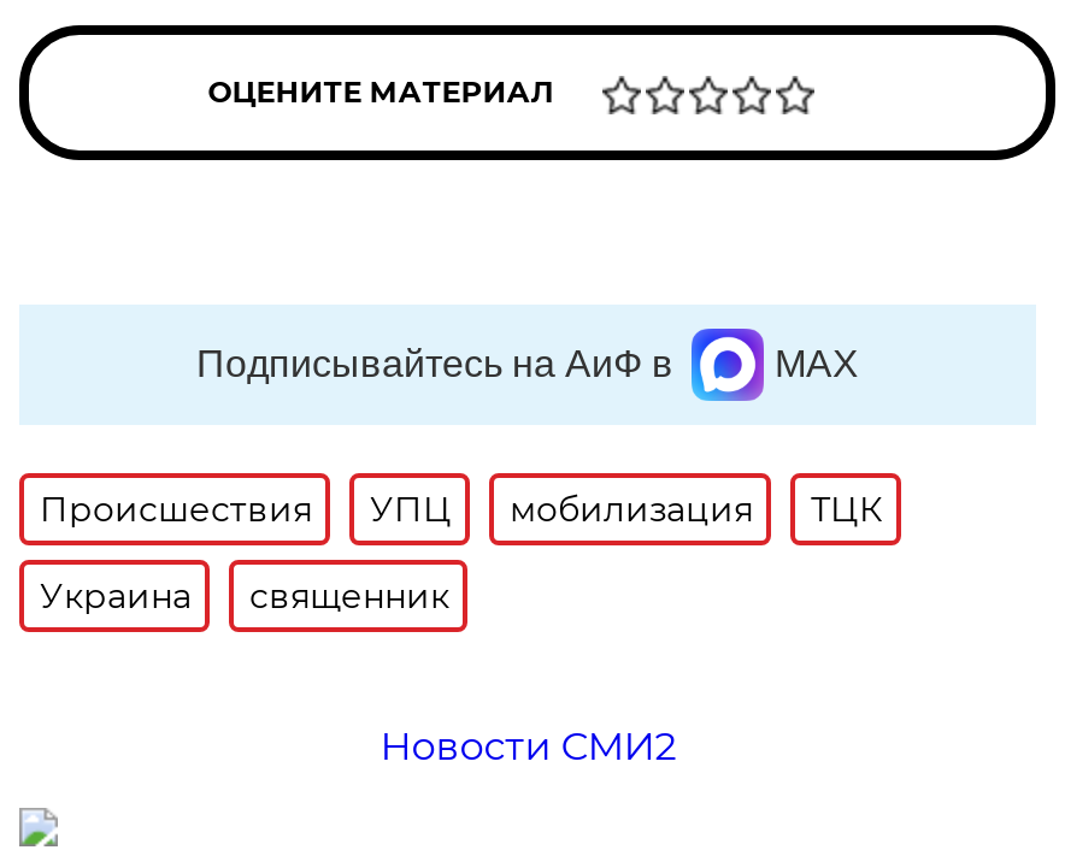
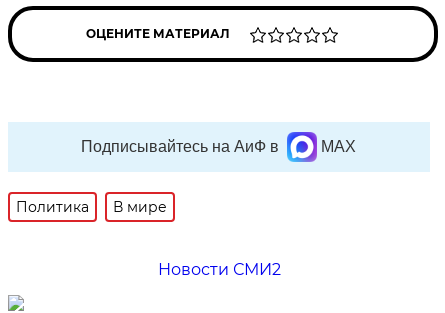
[40,488,883,618] Происшествия | УПЦ | мобилизация | ТЦК | Украина | священник -> [16,198,167,216] Политика | В мире

